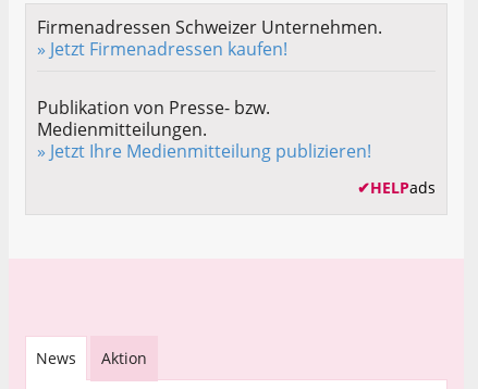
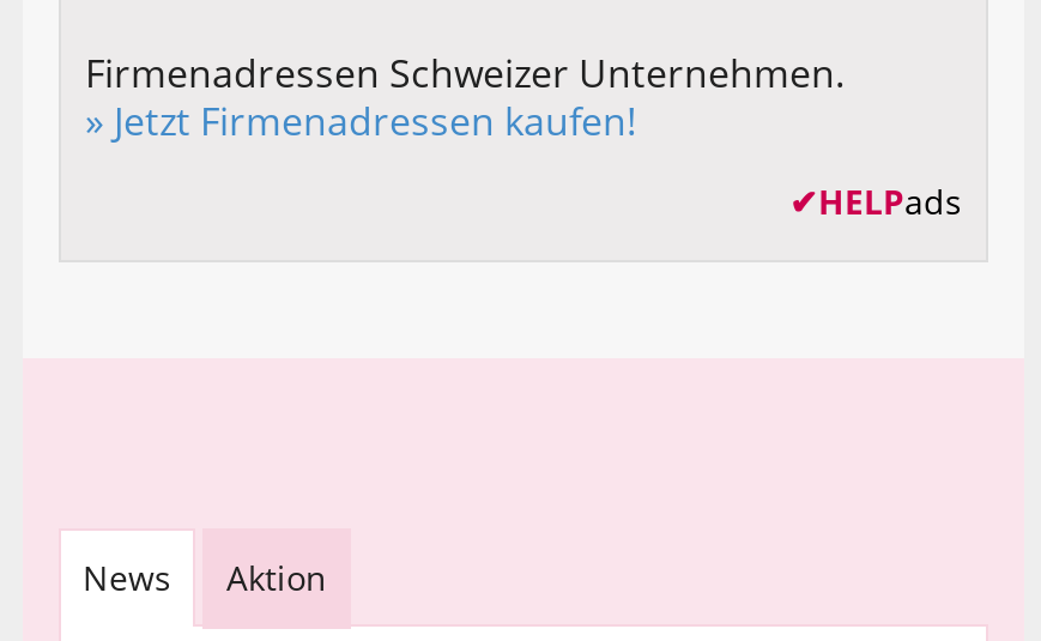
[37,96,371,163] Publikation von Presse- bzw. | Medienmitteilungen. | » Jetzt Ihre Medienmitteilung publizieren! -> none

